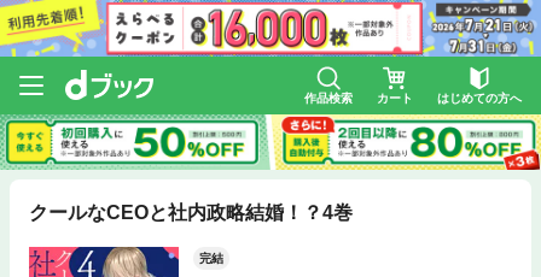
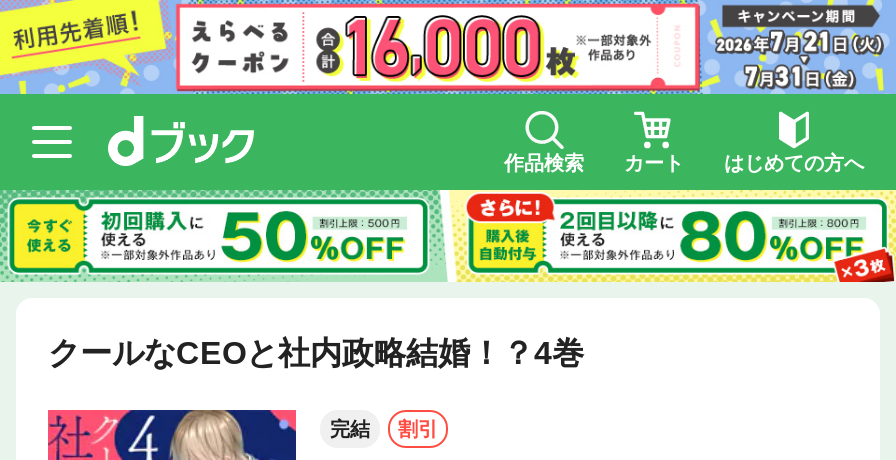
none -> [398,419,438,441] 割引

